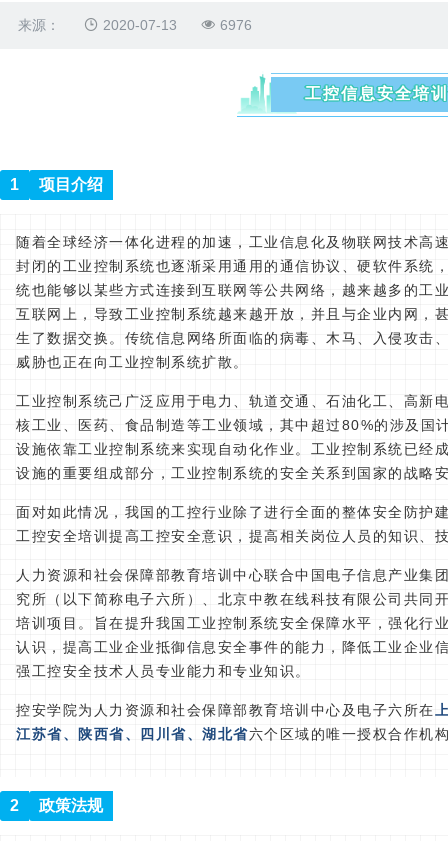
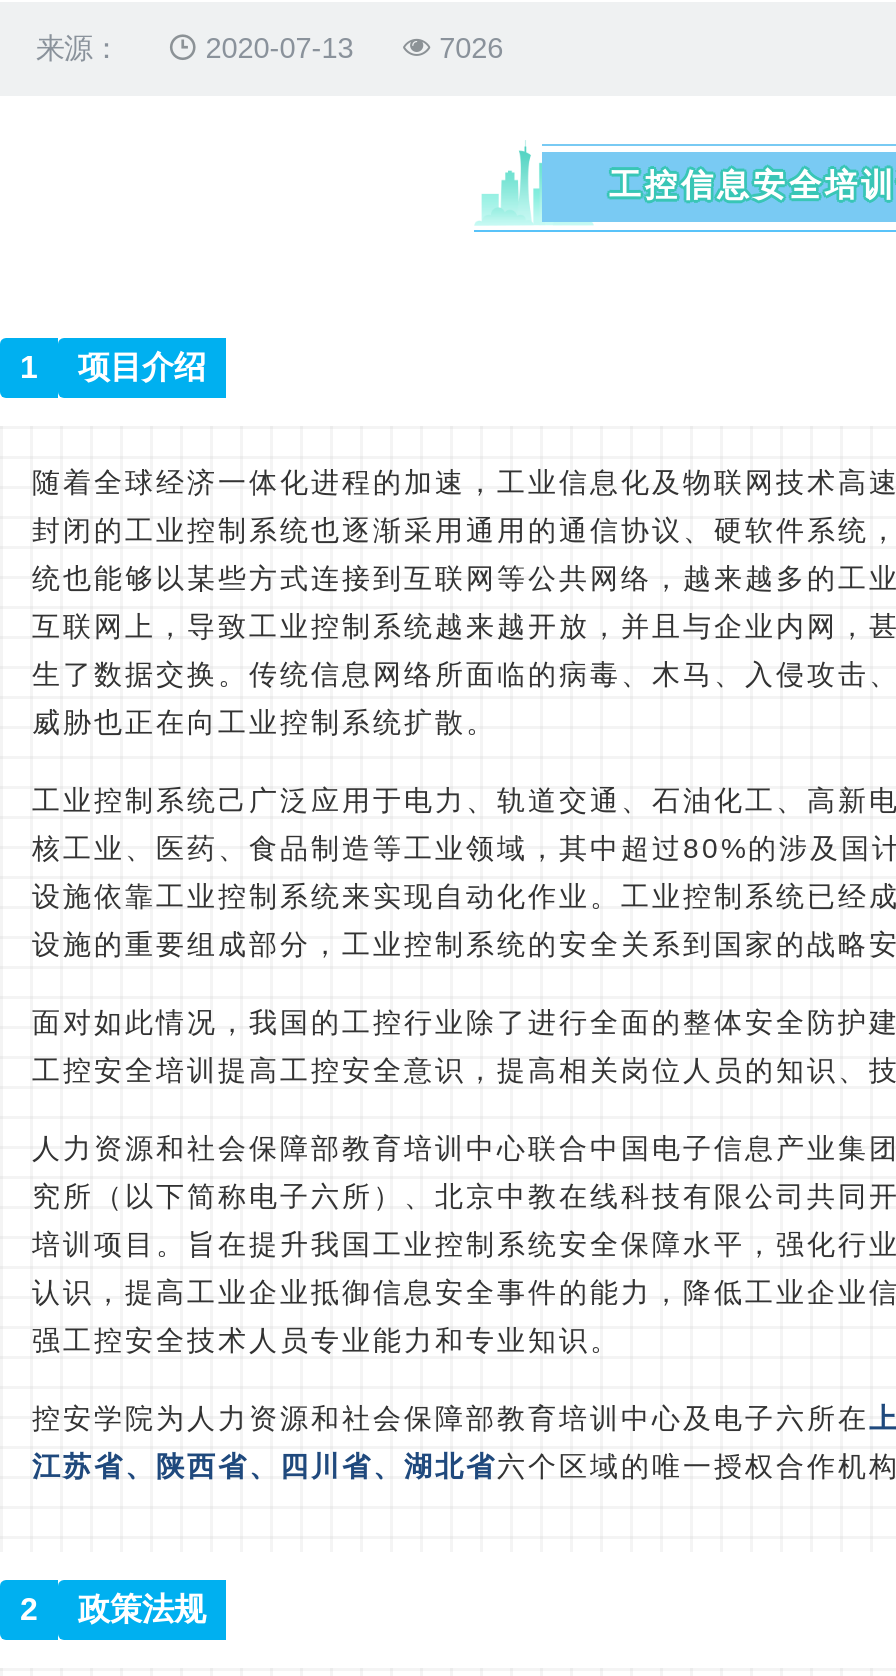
[220,17,252,33] 6976 -> [439,32,503,64] 7026

